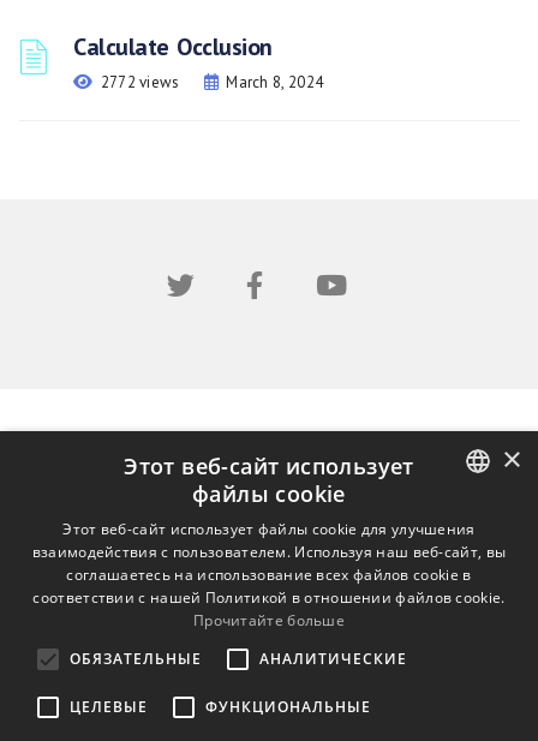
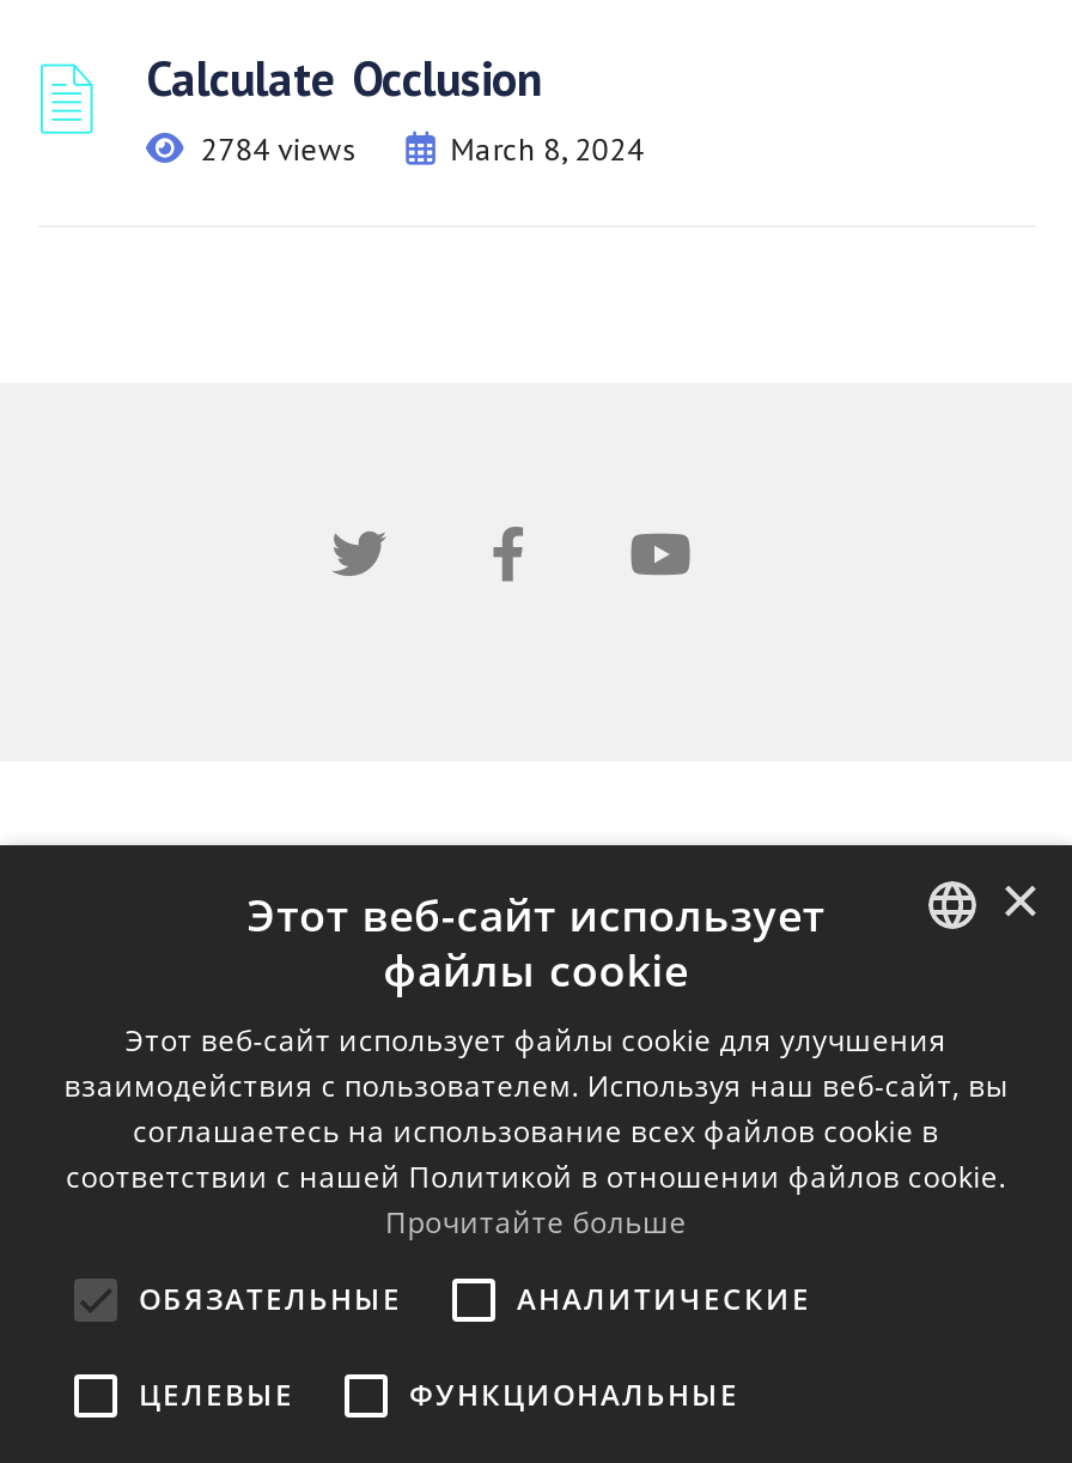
[100,72,180,92] 2772 views -> [200,129,358,170] 2784 views

